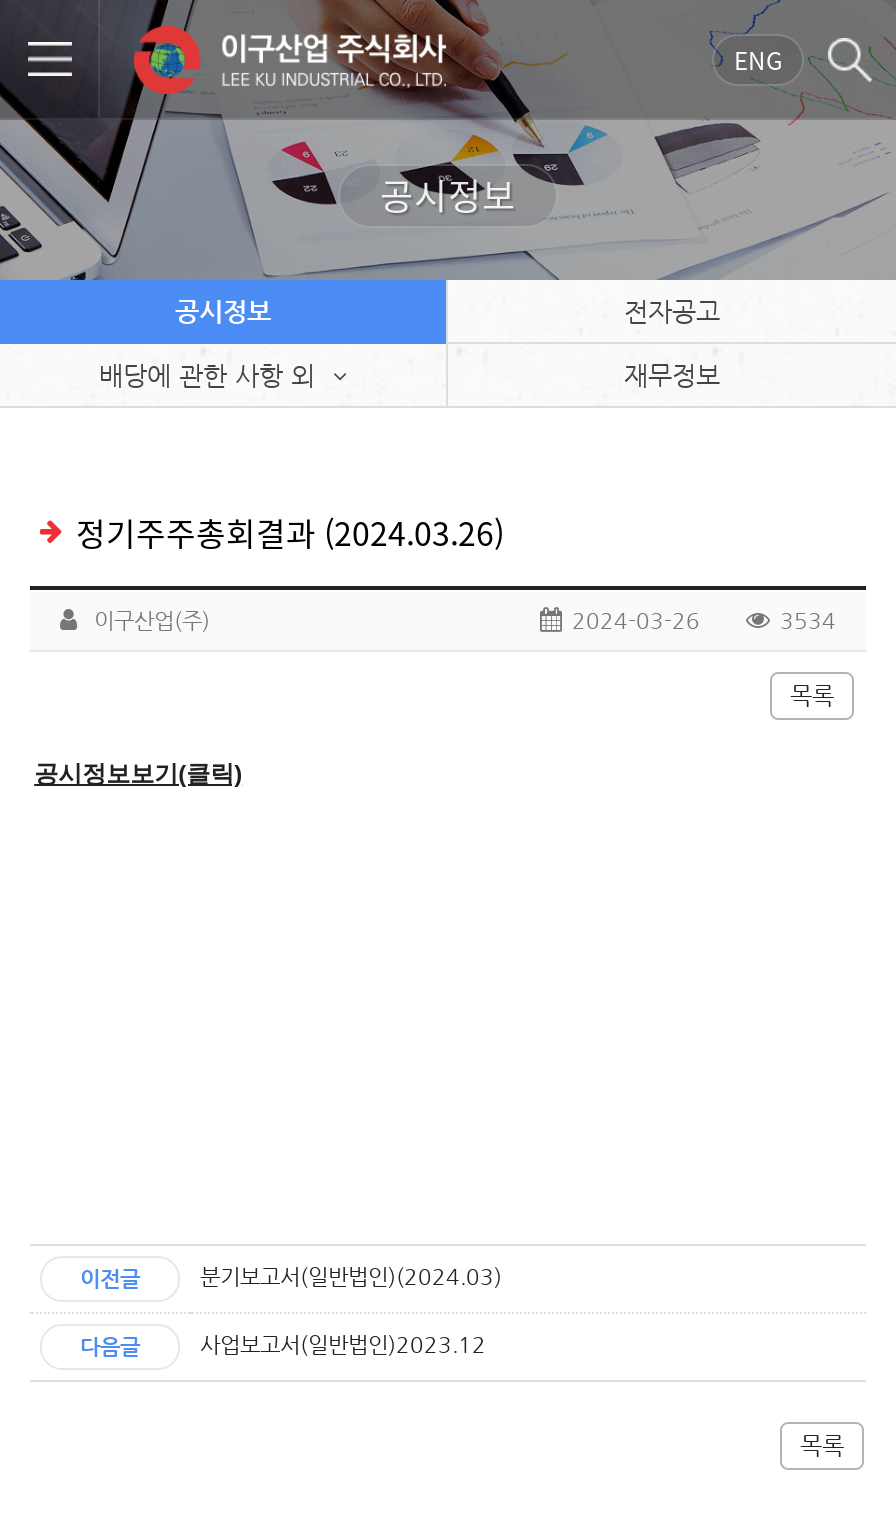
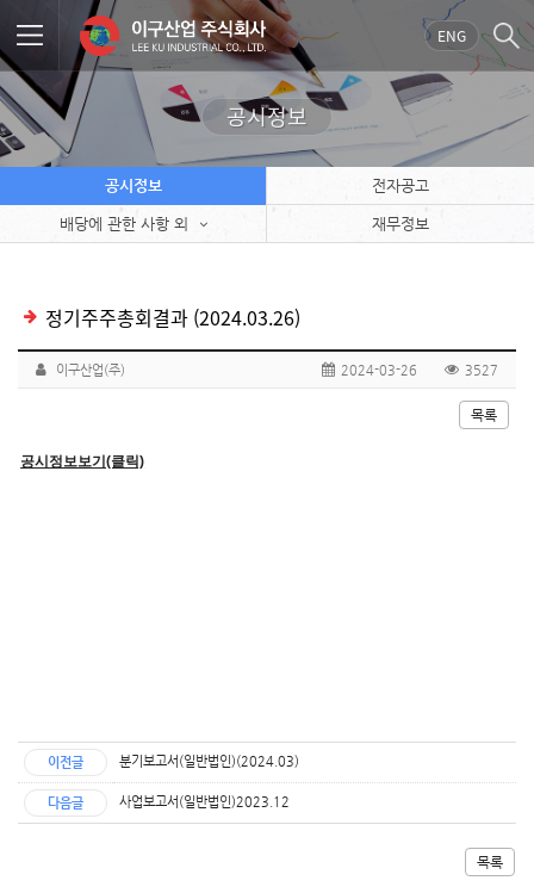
[780,608,836,634] 3534 -> [465,362,498,378] 3527

